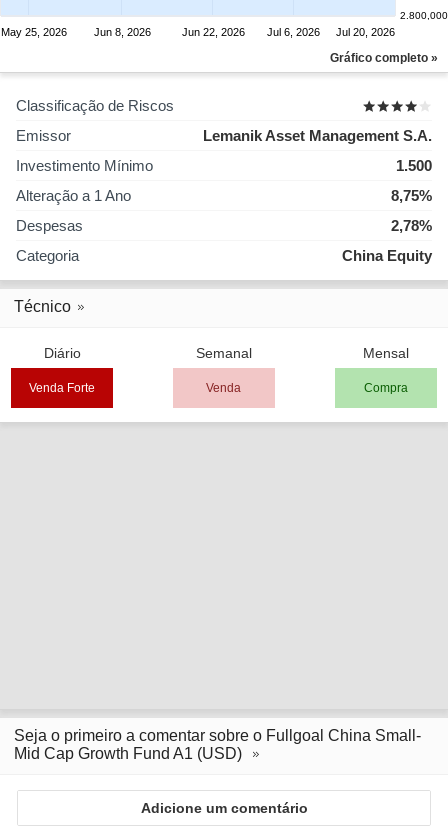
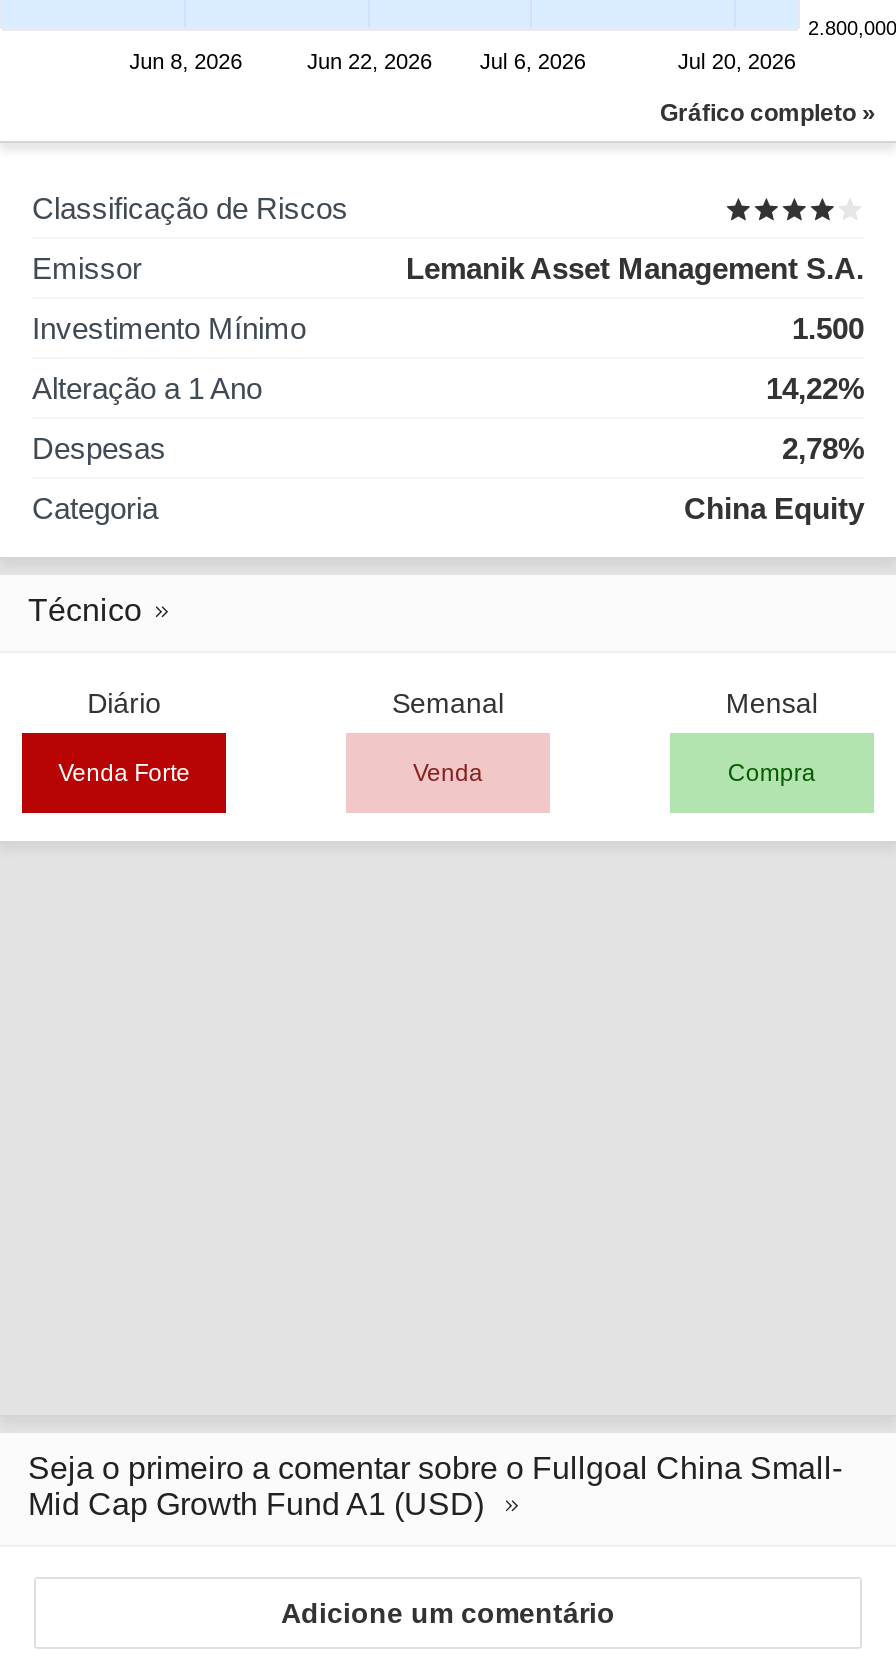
[1,26,67,38] May 25, 2026 -> none
[391,187,432,204] 8,75% -> [766,371,864,405] 14,22%

